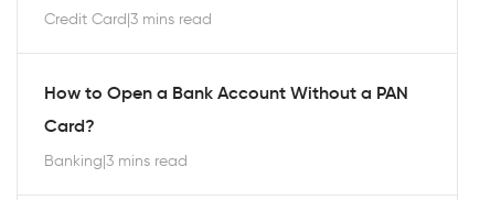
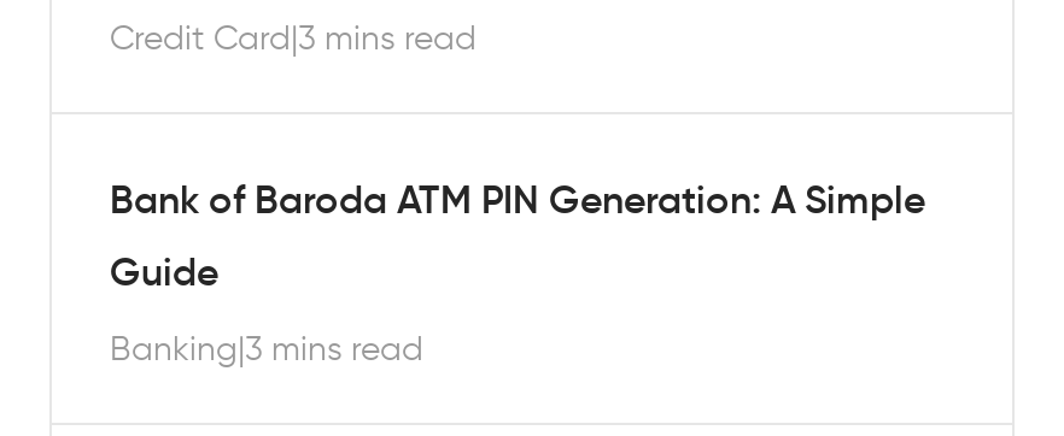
[44,81,408,103] How to Open a Bank Account Without a PAN -> [110,175,925,223] Bank of Baroda ATM PIN Generation: A Simple
[44,114,99,136] Card? -> [110,247,228,295] Guide

